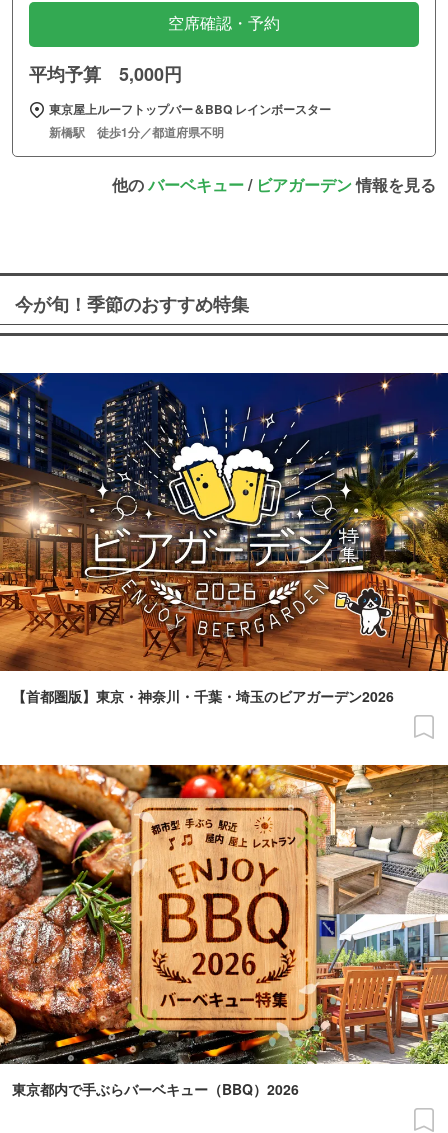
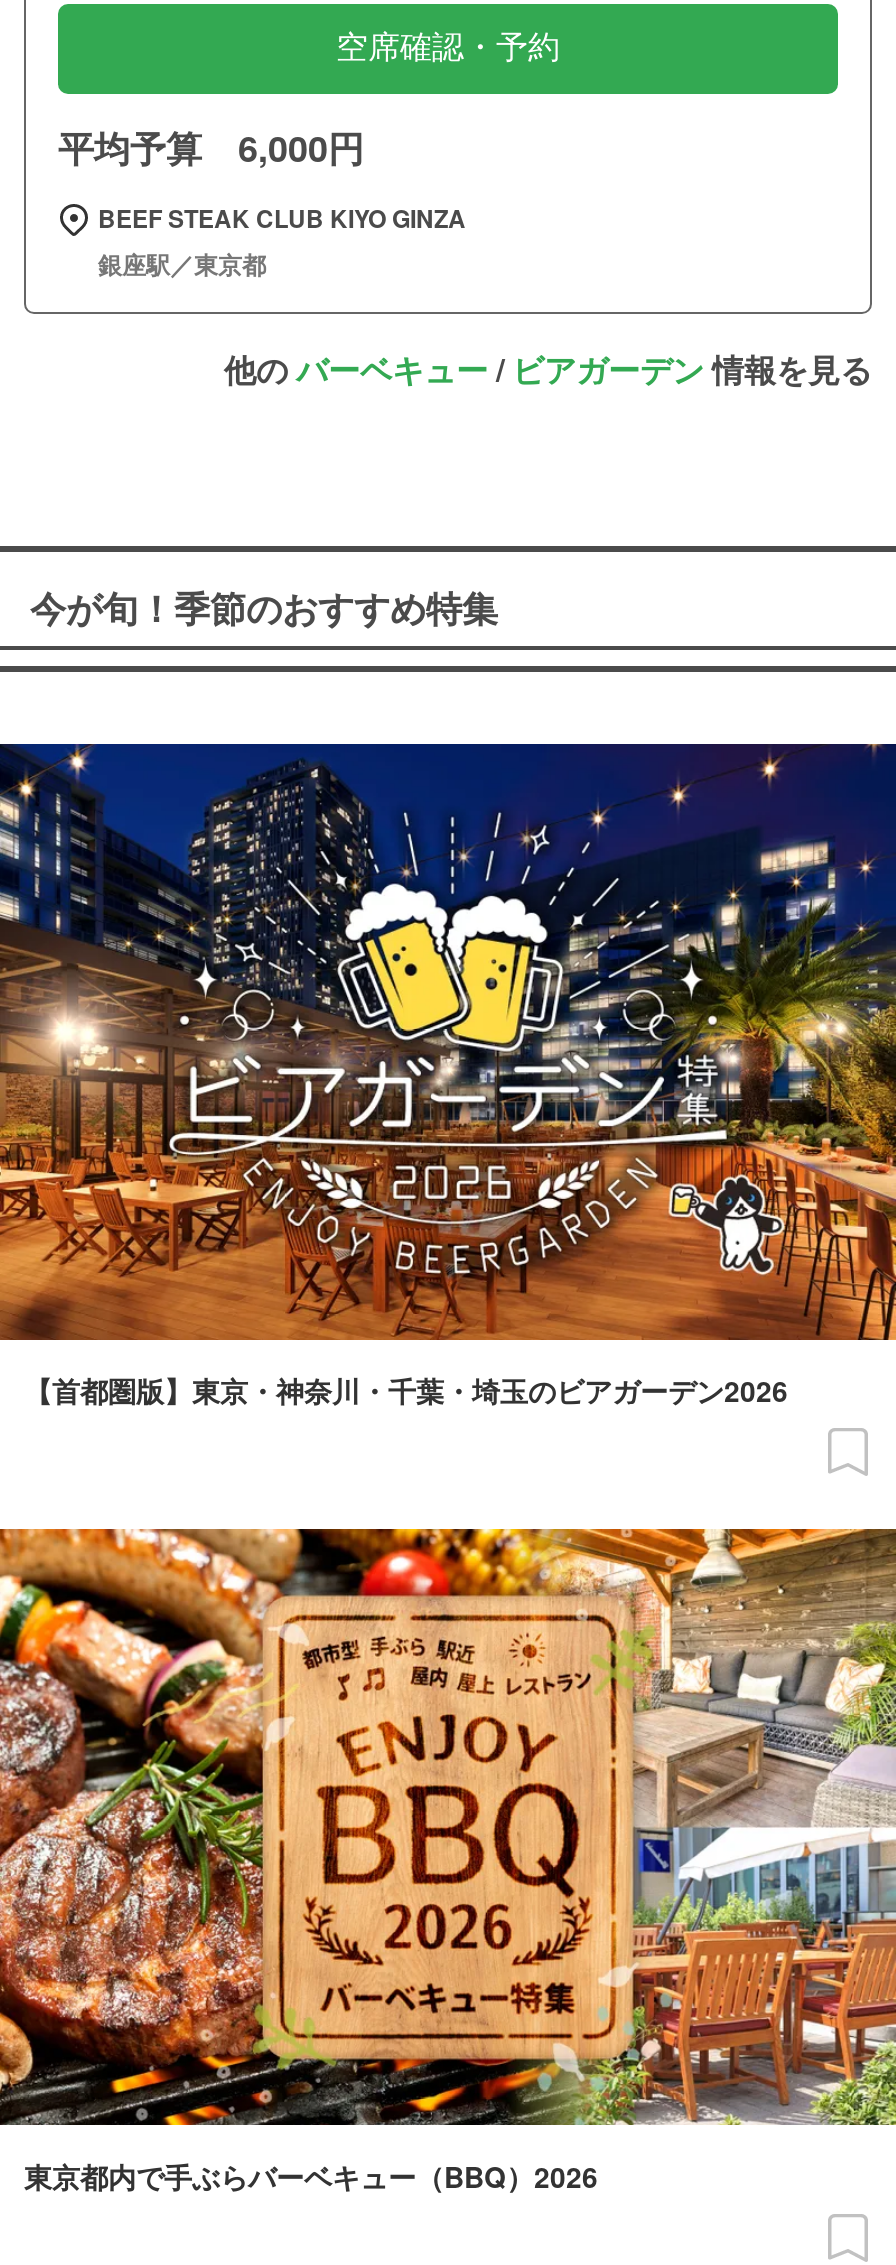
[29,61,182,87] 平均予算 5,000円 -> [58,122,364,174] 平均予算 6,000円
[49,100,331,141] 東京屋上ルーフトップバー＆BBQ レインボースター | 新橋駅 徒歩1分／都道府県不明 -> [98,200,466,282] BEEF STEAK CLUB KIYO GINZA | 銀座駅／東京都

